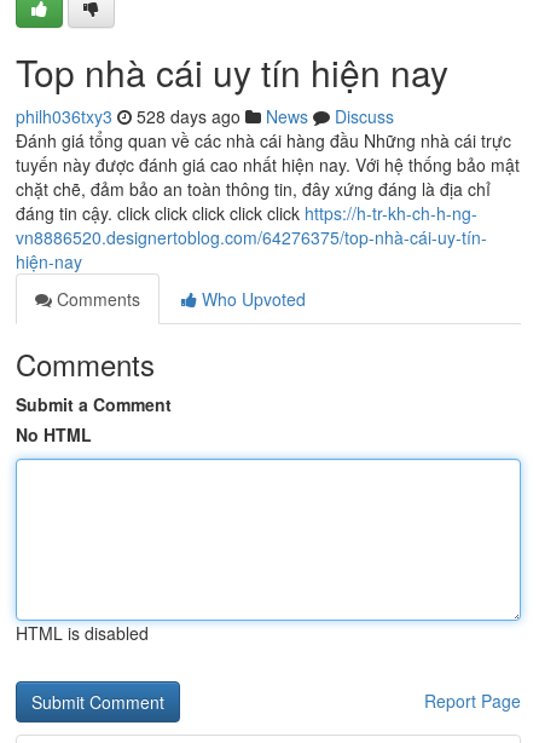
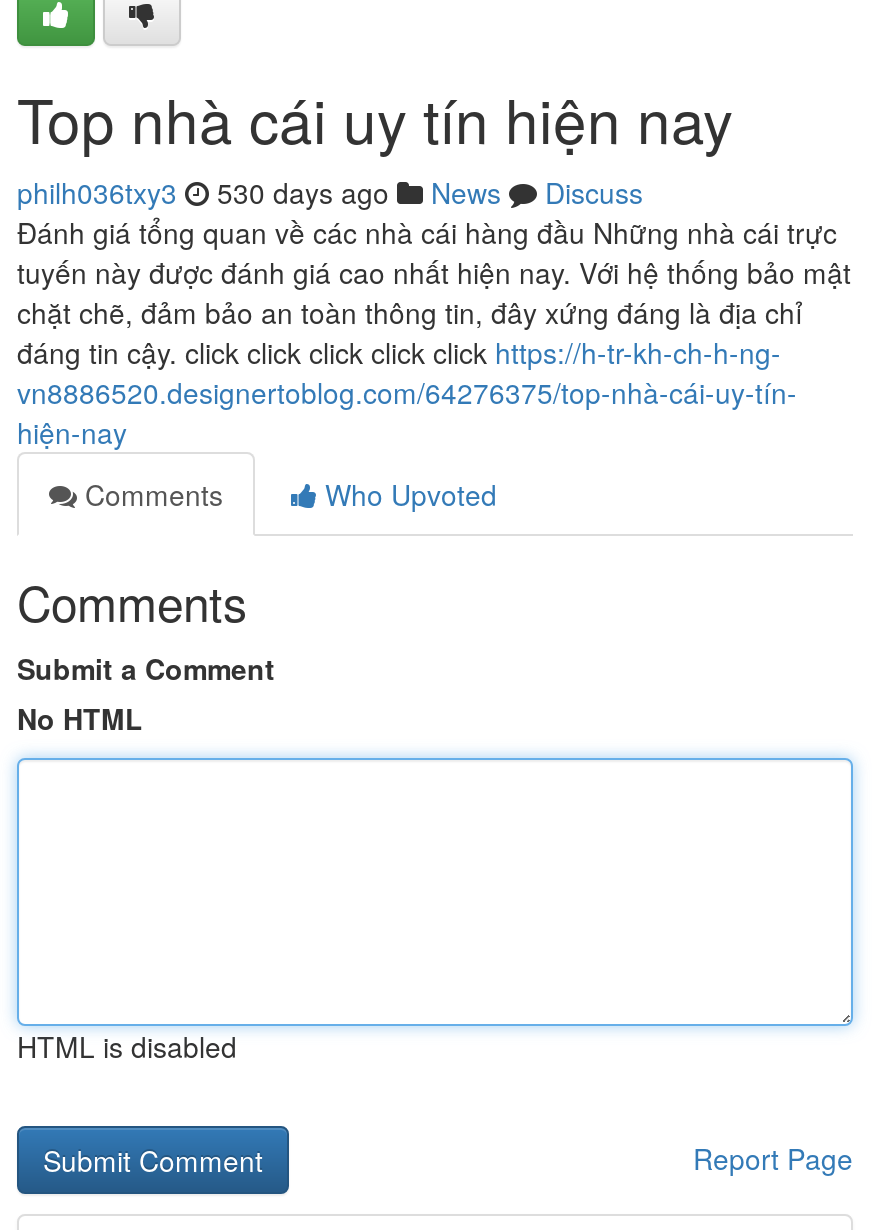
[16,104,394,128] philh036txy3 528 days ago News Discuss -> [17,172,643,212] philh036txy3 530 days ago News Discuss

